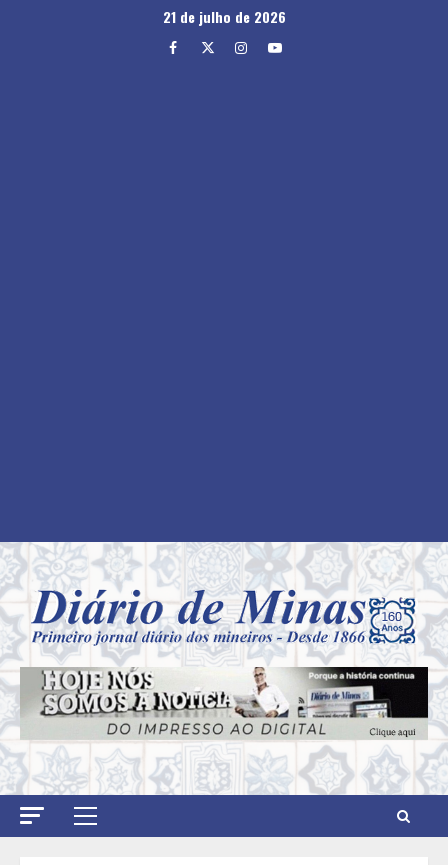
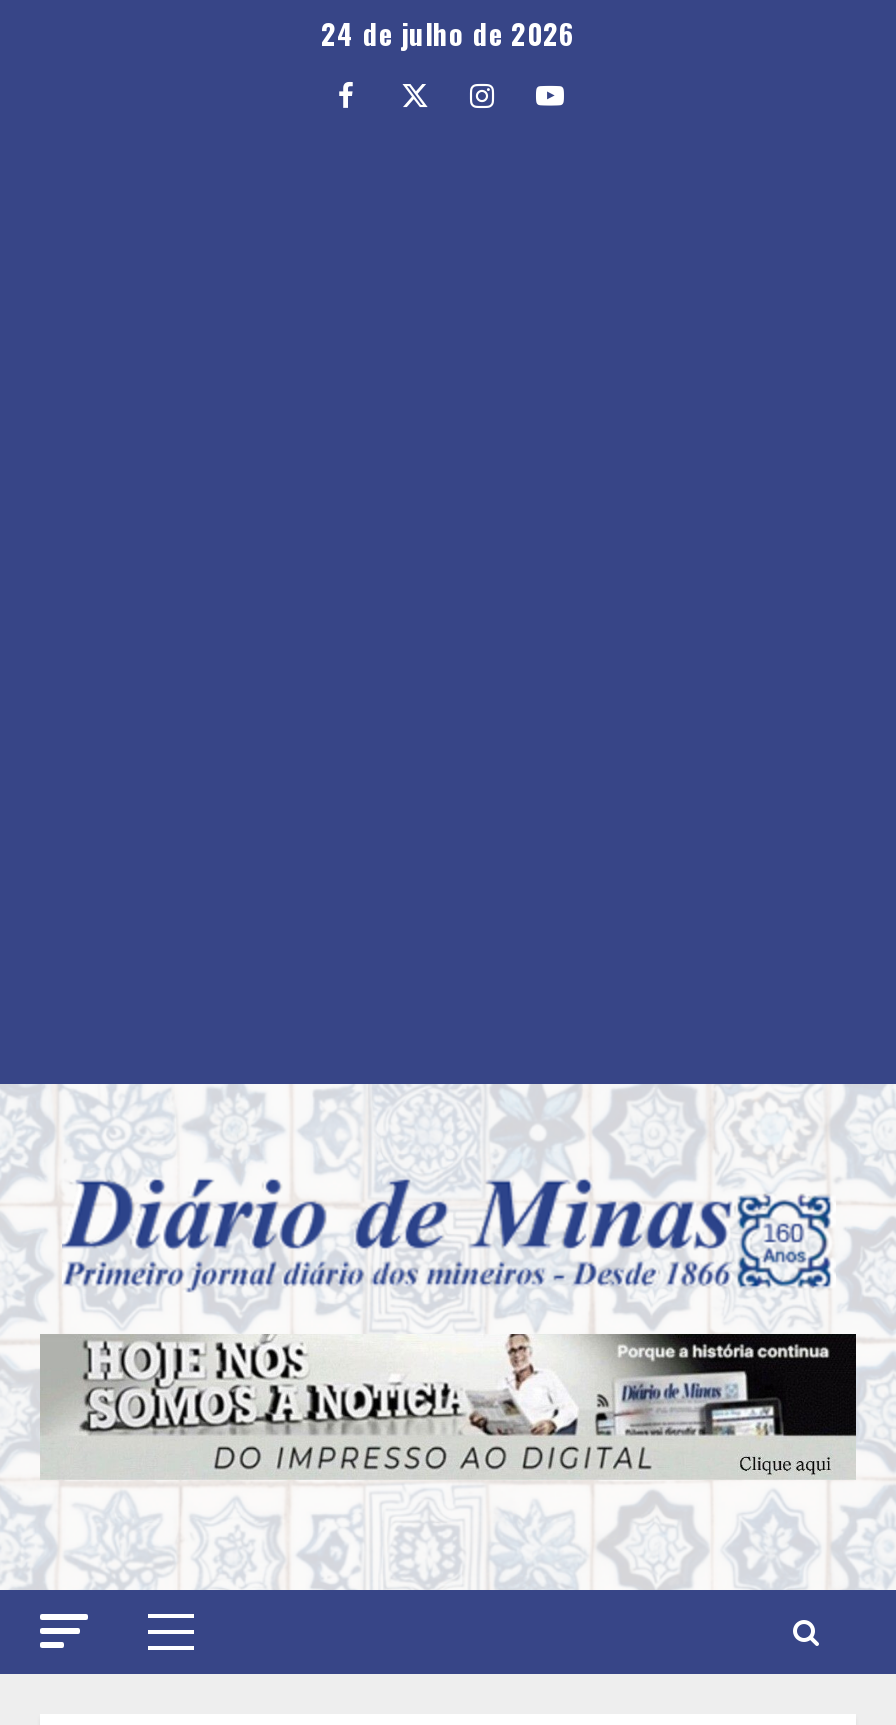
[162,6,285,27] 21 de julho de 2026 -> [321,12,575,54] 24 de julho de 2026

